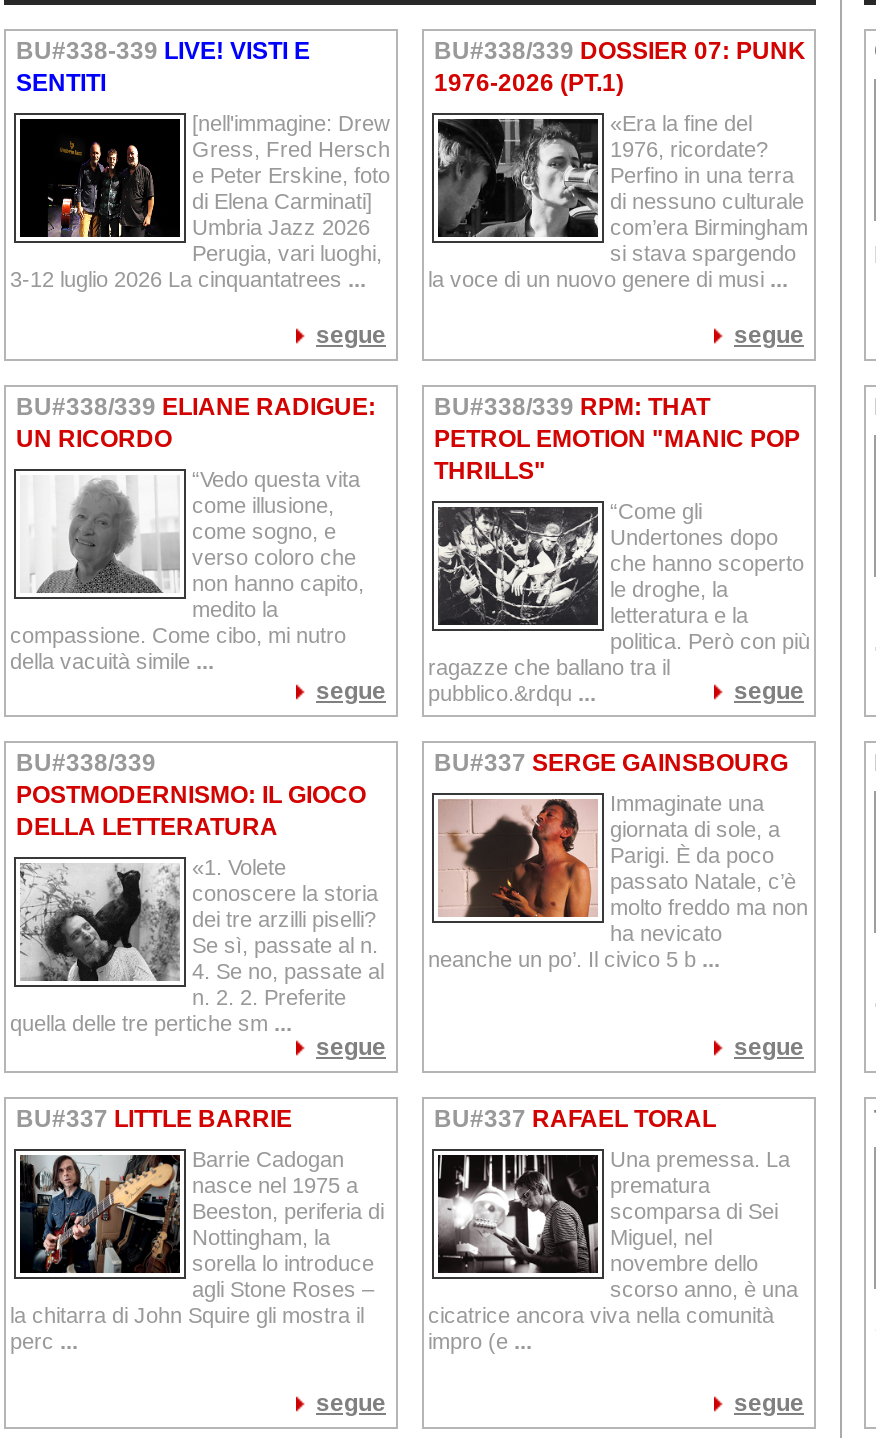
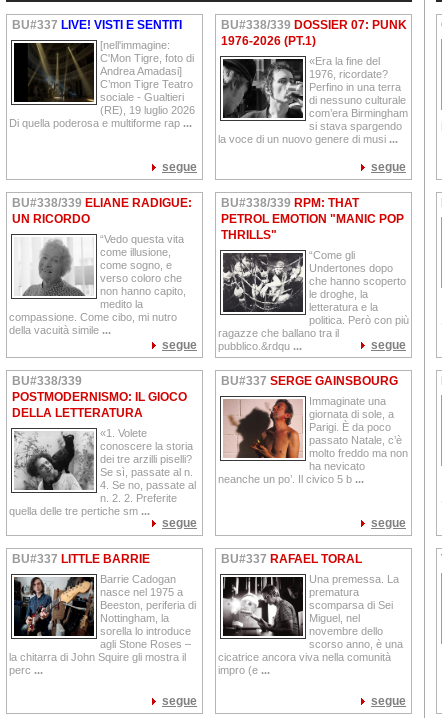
[16,37,310,97] BU#338-339 LIVE! VISTI E | SENTITI -> [12,18,182,32] BU#337 LIVE! VISTI E SENTITI
[10,81,390,291] [image] | [nell'immagine: Drew | Gress, Fred Hersch | e Peter Erskine, foto | di Elena Carminati] | Umbria Jazz 2026 | Perugia, vari luoghi, | 3-12 luglio 2026 La cinquantatrees... -> [9,39,195,129] [image] | [nell'immagine: | C'Mon Tigre, foto di | Andrea Amadasi] | C’mon Tigre Teatro | sociale - Gualtieri | (RE), 19 luglio 2026 | Di quella poderosa e multiforme rap...

